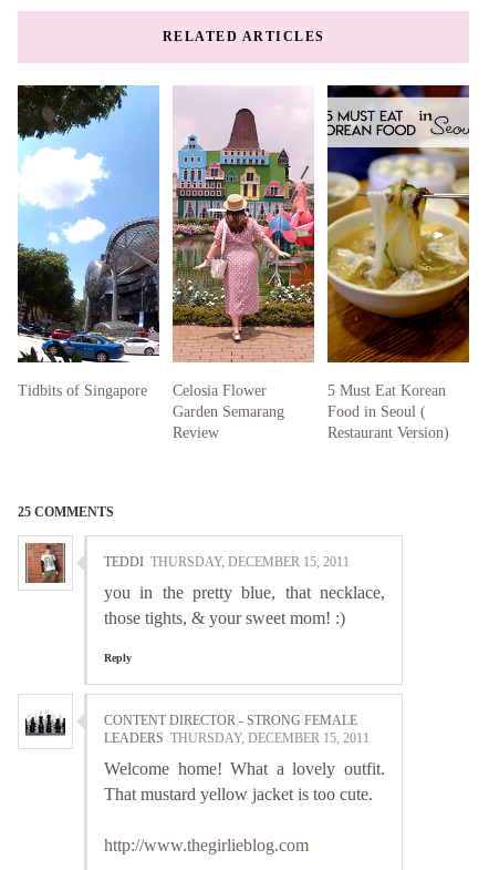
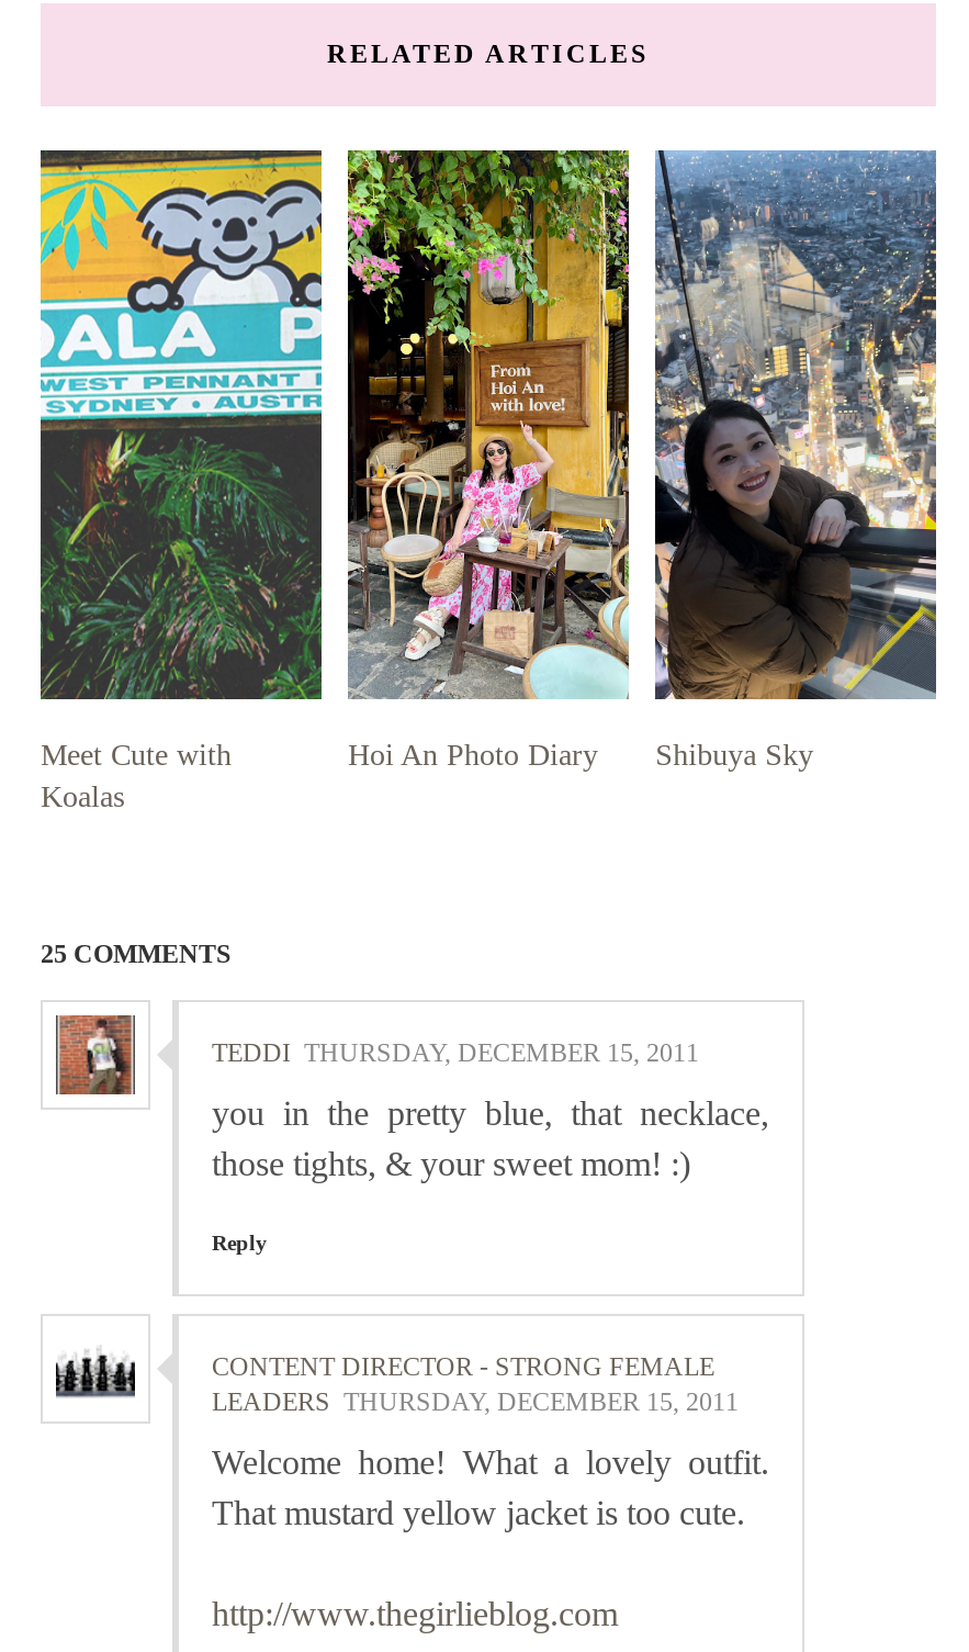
[17,84,284,442] [image] | Tidbits of Singapore | Celosia Flower | Garden Semarang | Review -> [38,148,324,814] [image] | Meet Cute with | Koalas
[171,86,315,362] [image] -> [346,148,631,699] [image]
[326,84,470,442] [image] | 5 Must Eat Korean | Food in Seoul ( | Restaurant Version) -> [348,148,938,773] [image] | Hoi An Photo Diary | Shibuya Sky

